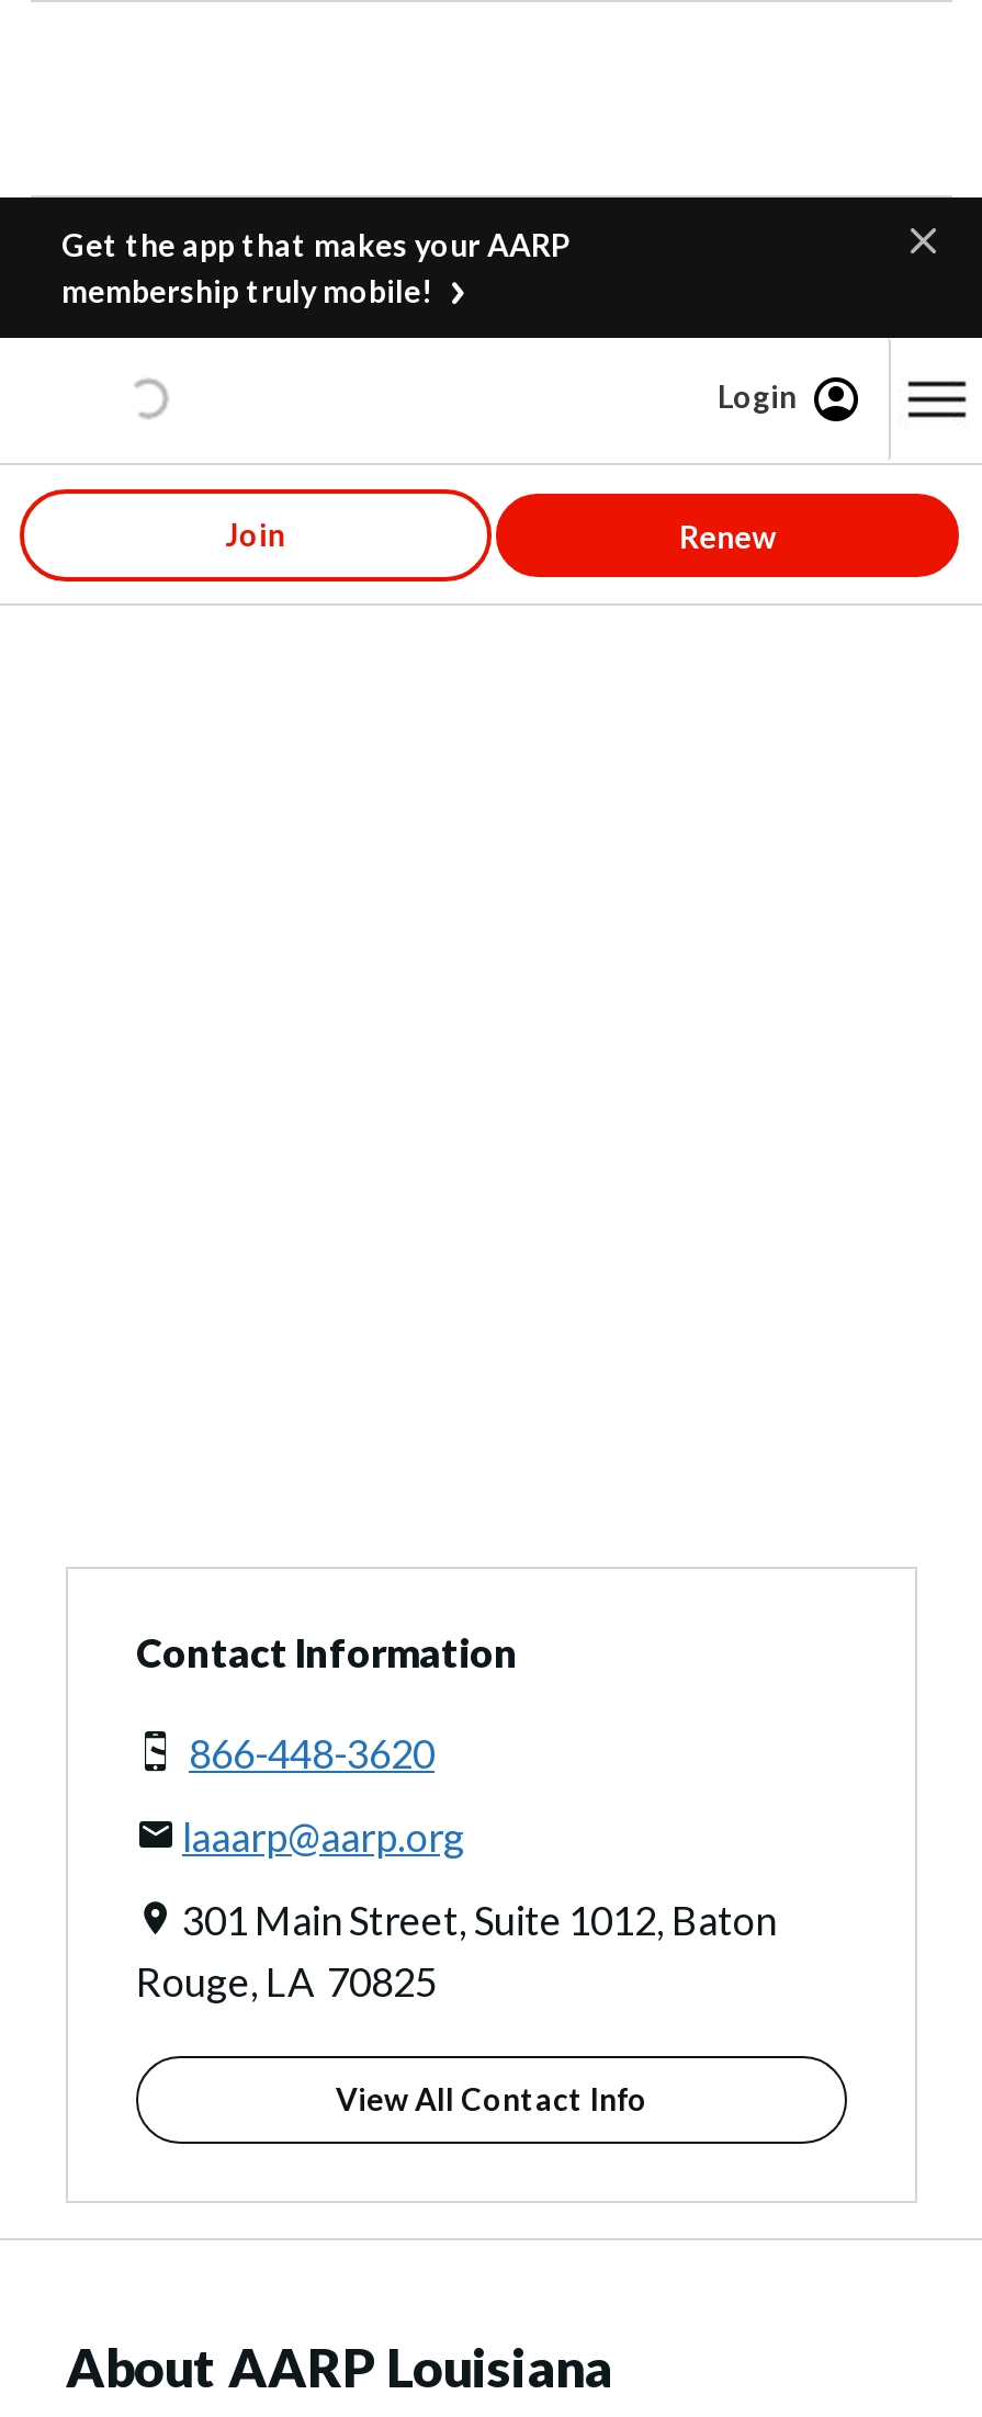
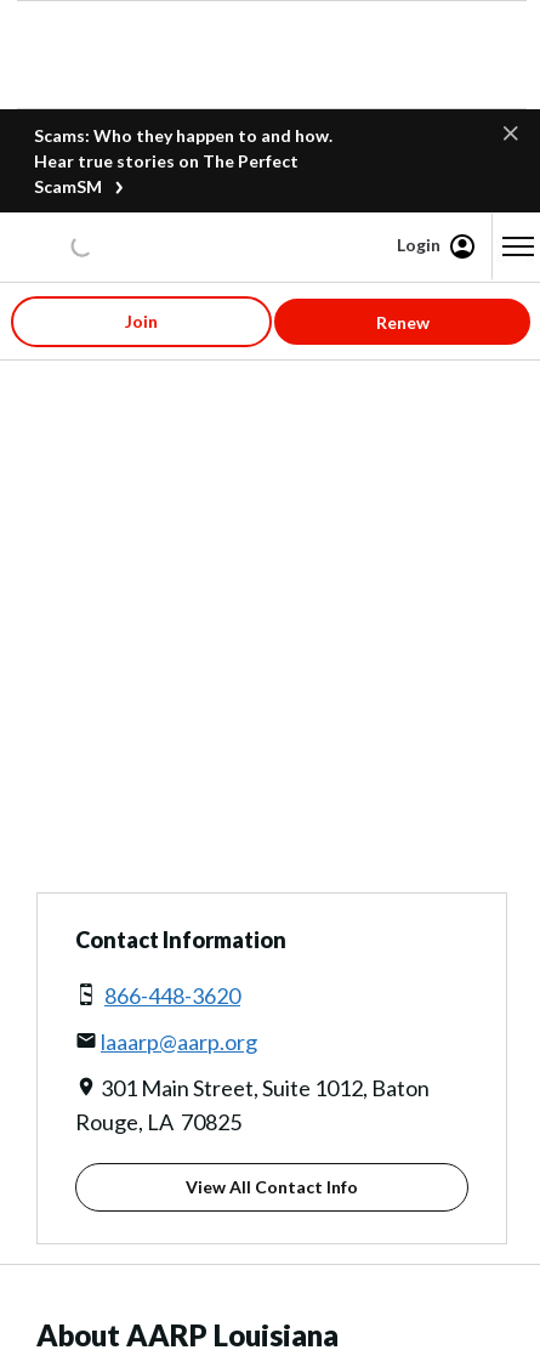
[61,226,571,309] Get the app that makes your AARP | membership truly mobile! -> [34,125,332,197] Scams: Who they happen to and how. | Hear true stories on The Perfect | ScamSM

